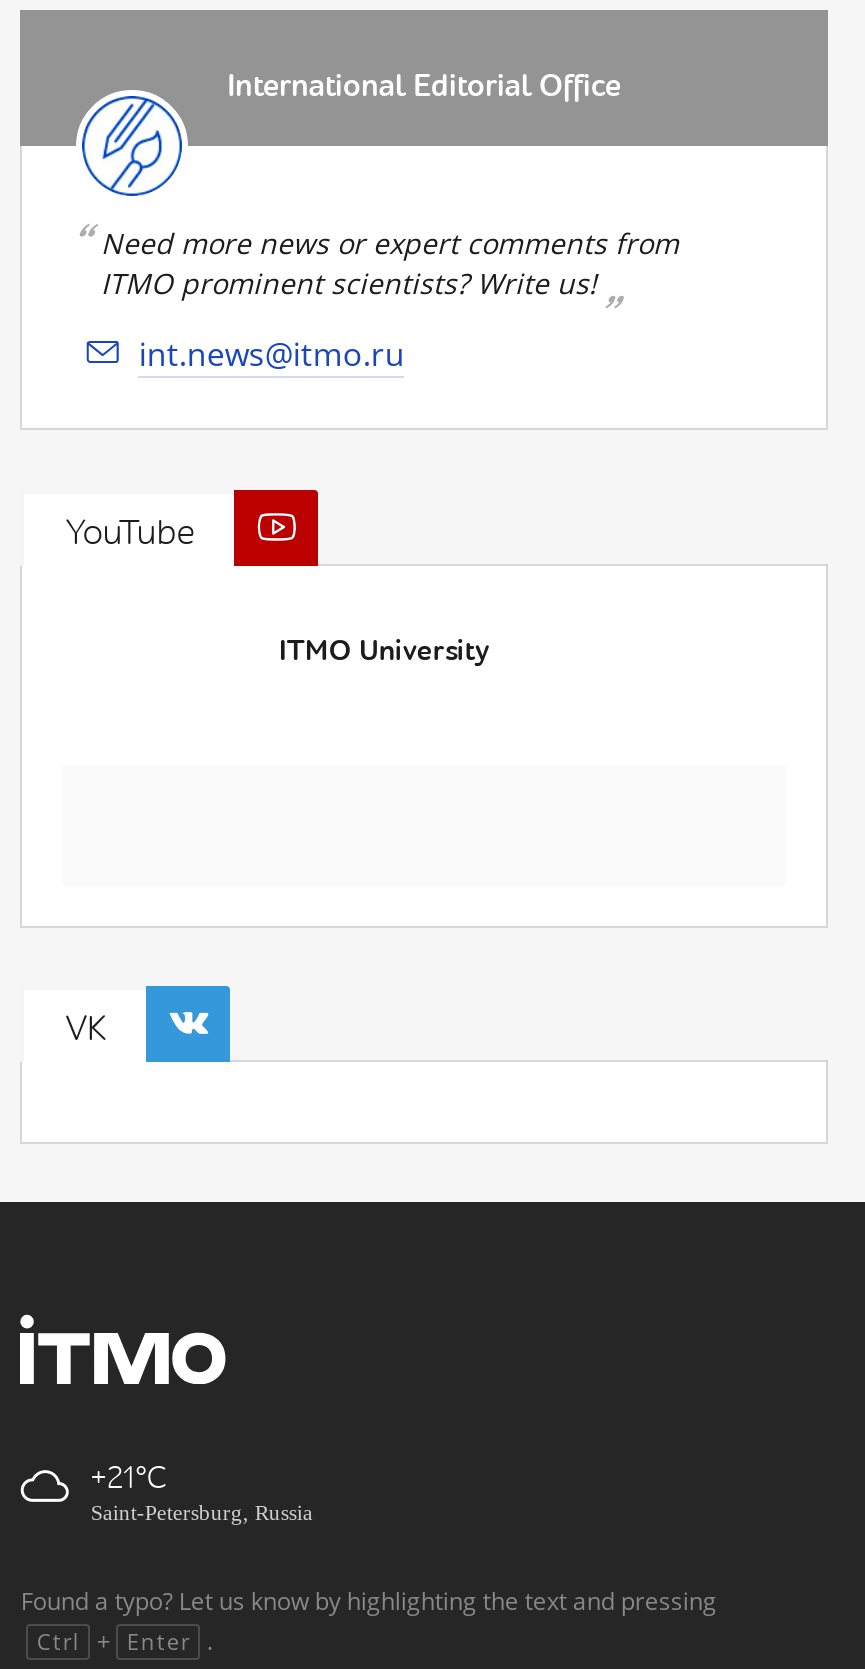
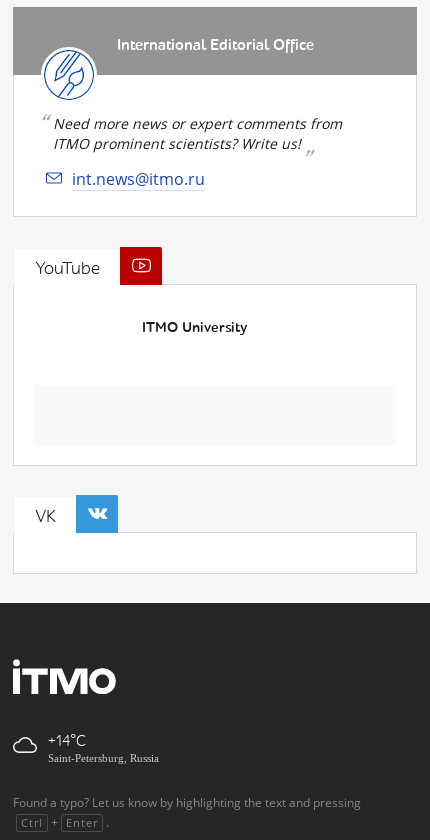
[91,1461,135,1499] +21 -> [48,732,70,751] +14

